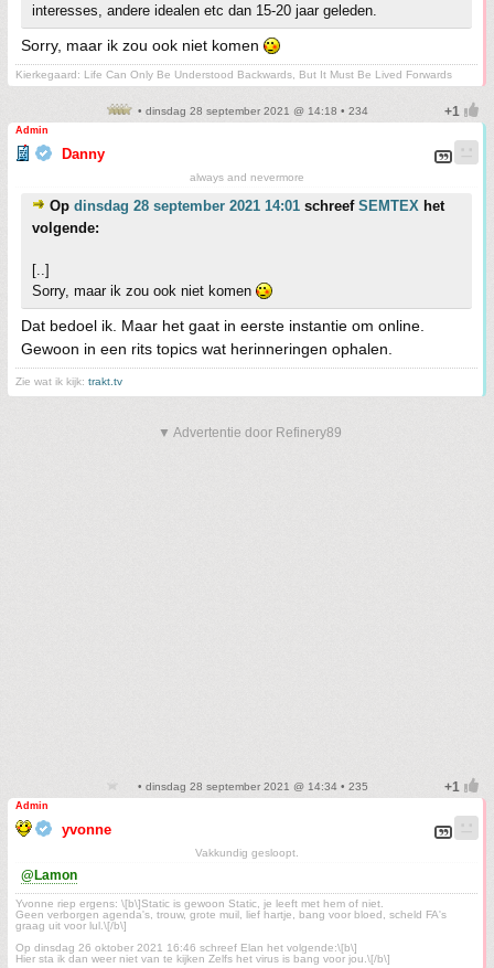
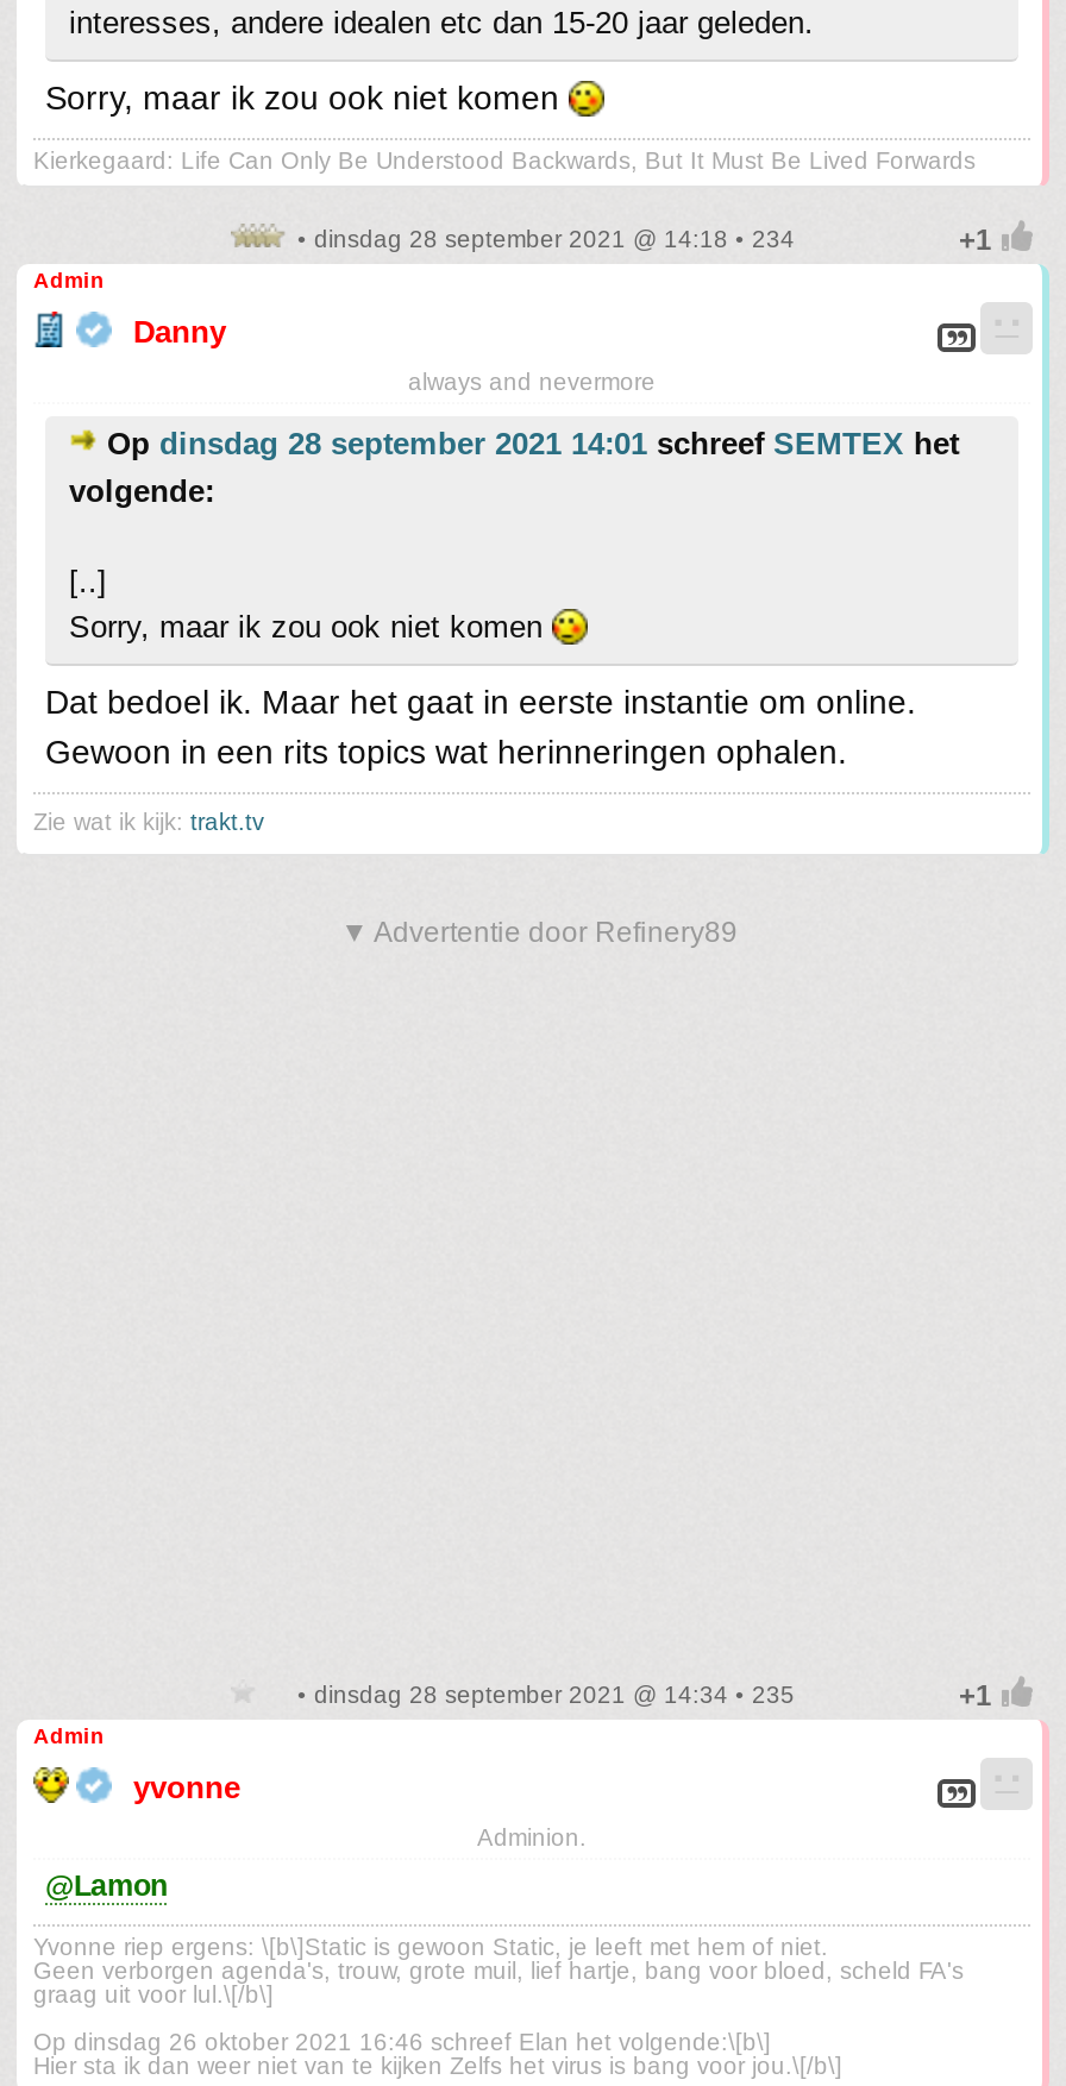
[195,847,298,859] Vakkundig gesloopt. -> [477,1824,587,1851] Adminion.

